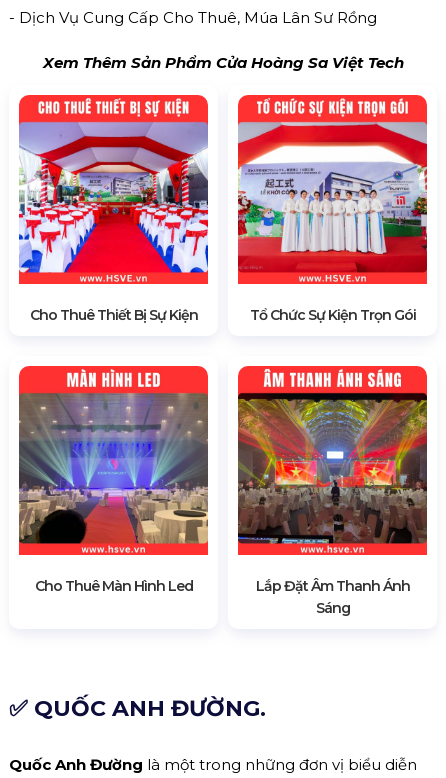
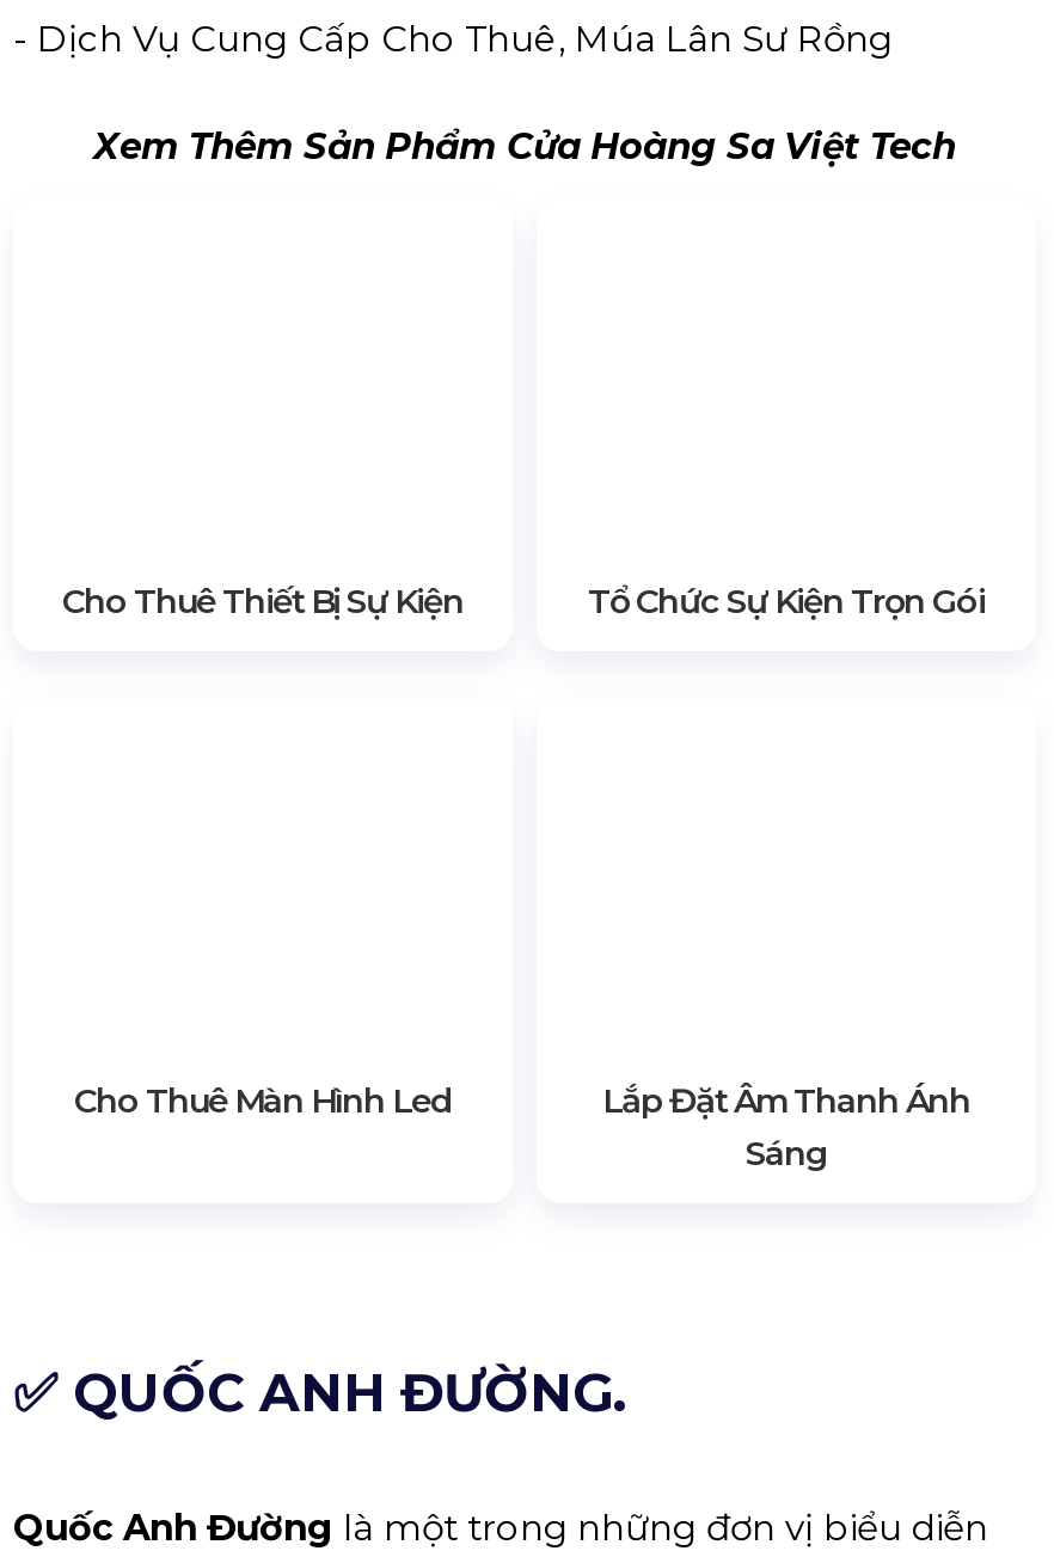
[18,94,209,285] [image] -> none
[237,94,428,285] [image] -> none
[18,365,209,556] [image] -> none
[237,365,428,556] [image] -> none

